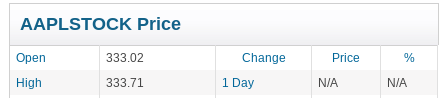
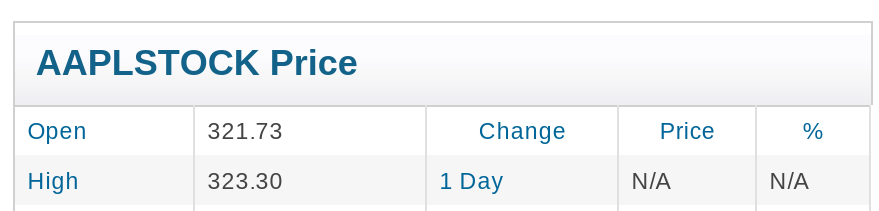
[106,51,144,64] 333.02 -> [207,118,283,144] 321.73
[106,76,144,89] 333.71 -> [207,168,283,194] 323.30

